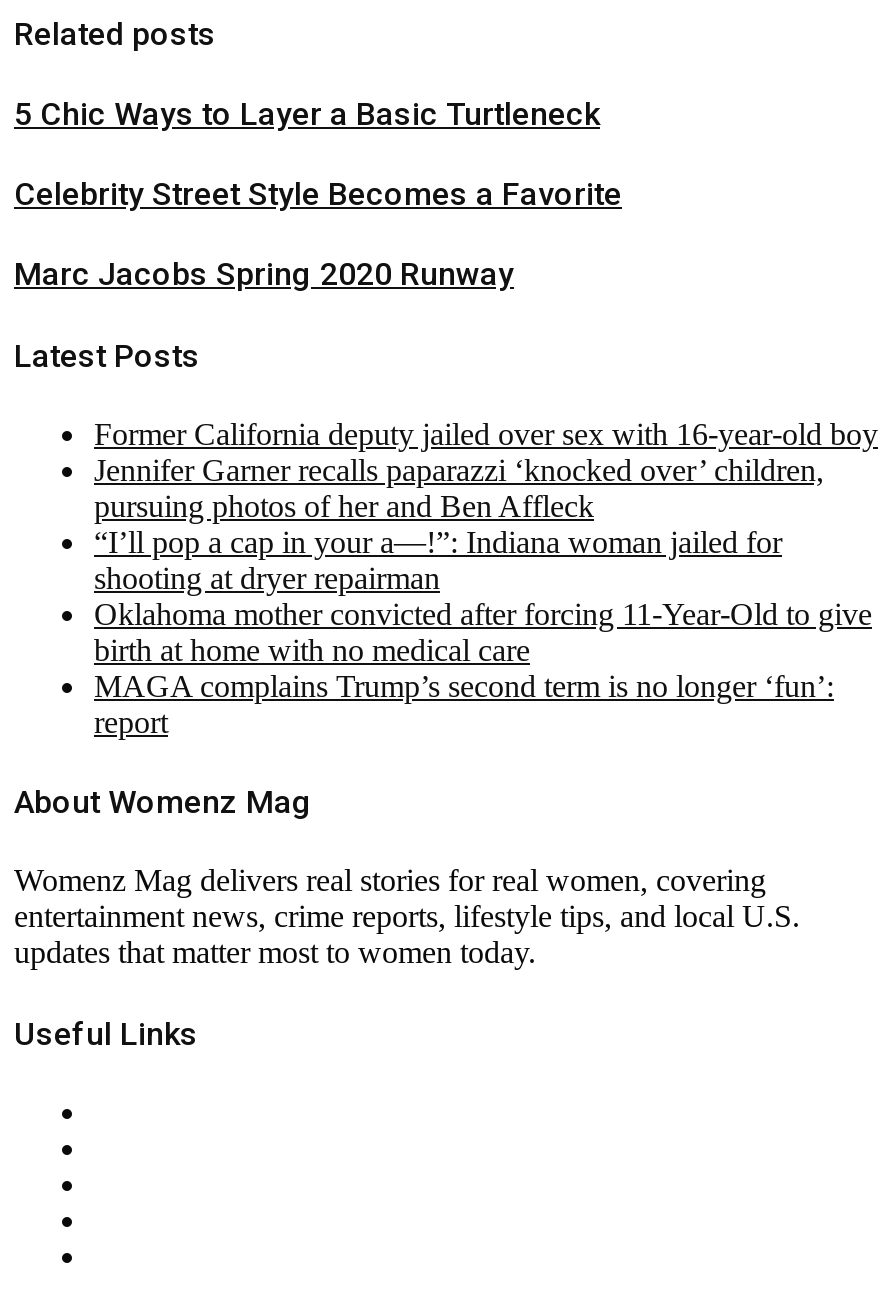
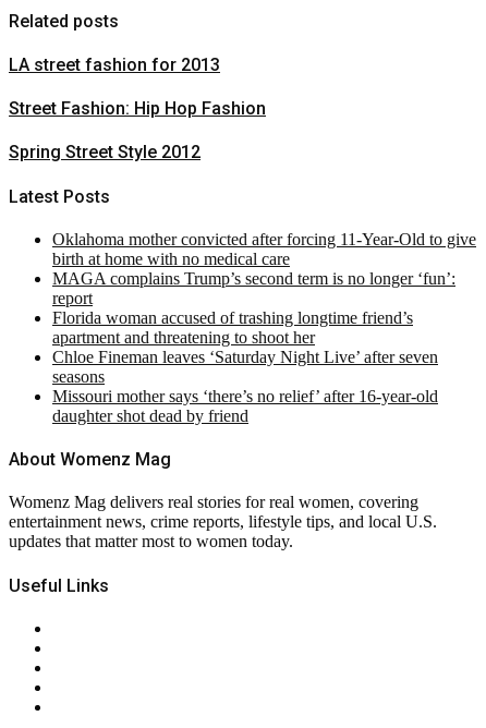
[14,95,600,133] 5 Chic Ways to Layer a Basic Turtleneck -> [9,54,220,75] LA street fashion for 2013
[14,175,622,213] Celebrity Street Style Becomes a Favorite -> [9,98,266,119] Street Fashion: Hip Hop Fashion
[14,256,514,294] Marc Jacobs Spring 2020 Runway -> [9,142,201,163] Spring Street Style 2012
[94,417,878,595] Former California deputy jailed over sex with 16-year-old boy | Jennifer Garner recalls paparazzi ‘knocked over’ children, | pursuing photos of her and Ben Affleck | “I’ll pop a cap in your a—!”: Indiana woman jailed for | shooting at dryer repairman -> none
moved [94,597,872,739] -> [52,230,476,307]: Oklahoma mother convicted after forcing 11-Year-Old to give | birth at home with no medical care | MAGA complains Trump’s second term is no longer ‘fun’: | report
none -> [52,308,438,425] Florida woman accused of trashing longtime friend’s | apartment and threatening to shoot her | Chloe Fineman leaves ‘Saturday Night Live’ after seven | seasons | Missouri mother says ‘there’s no relief’ after 16-year-old | daughter shot dead by friend

